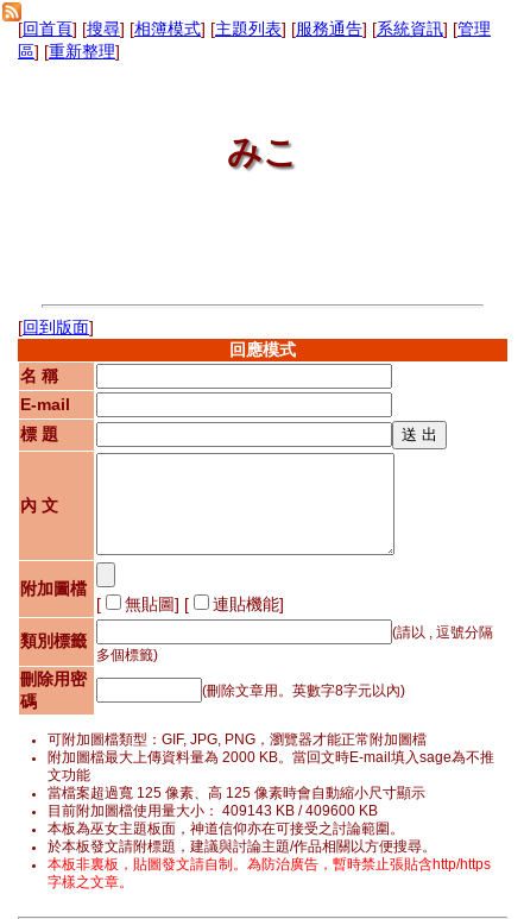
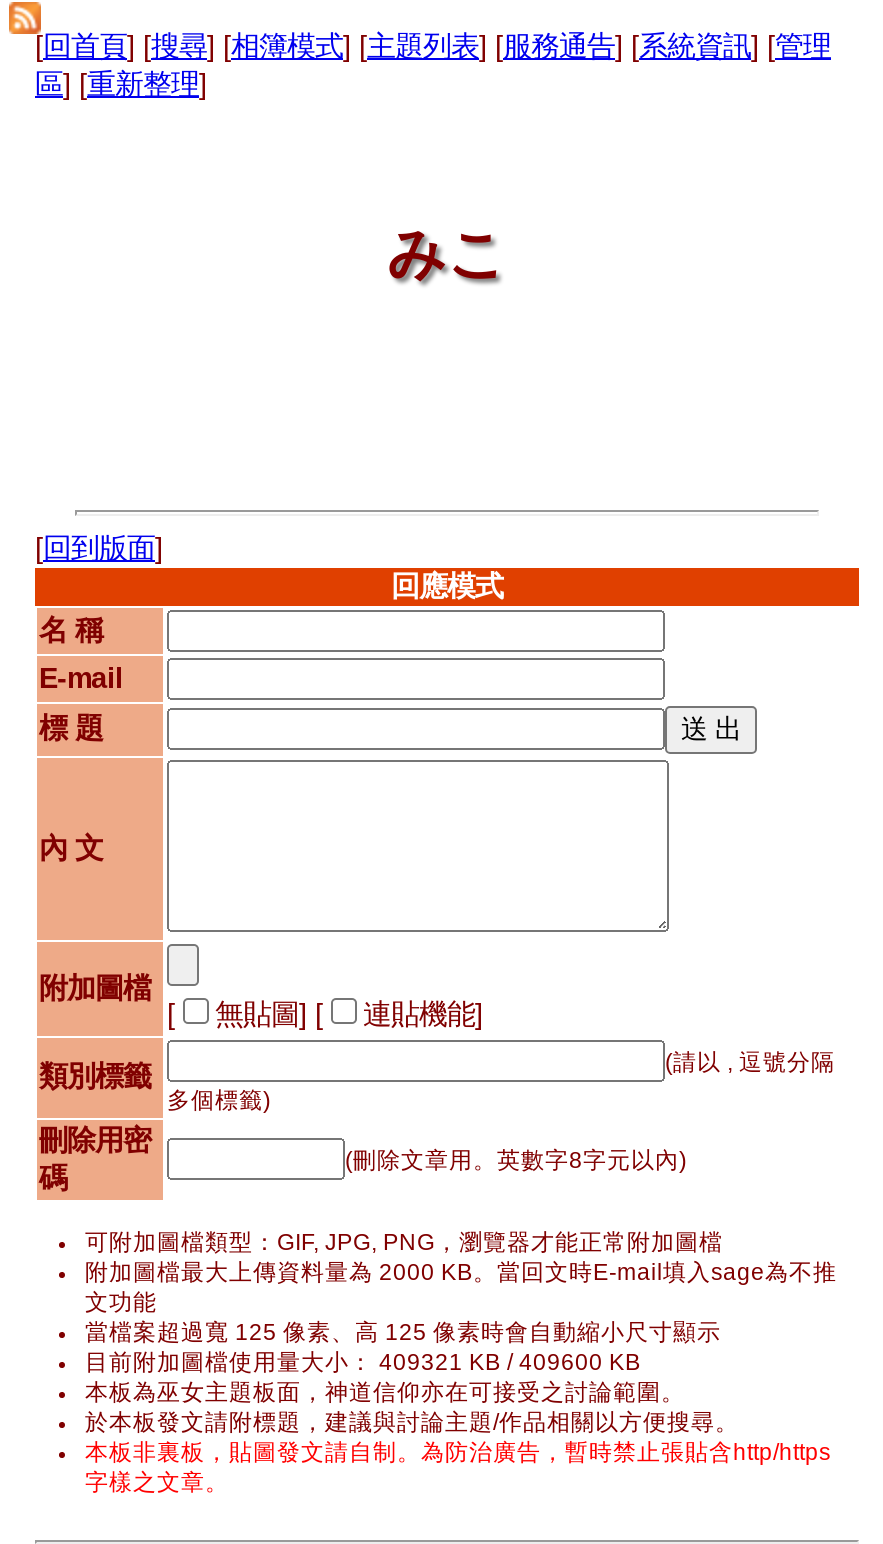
[48,804,378,818] 目前附加圖檔使用量大小： 409143 KB / 409600 KB -> [85,1350,641,1374] 目前附加圖檔使用量大小： 409321 KB / 409600 KB

